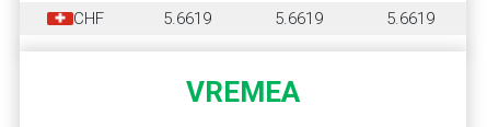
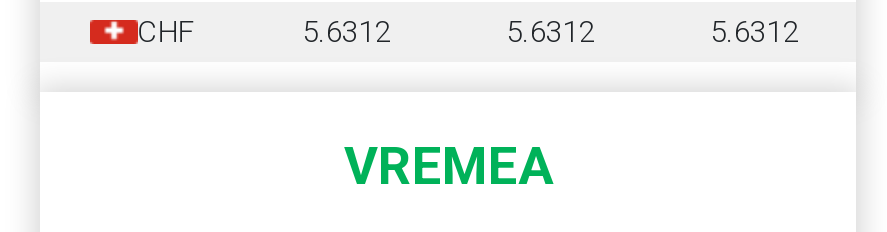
[163,9,211,29] 5.6619 -> [302,14,390,50] 5.6312
[275,9,323,29] 5.6619 -> [506,14,594,50] 5.6312
[386,9,434,29] 5.6619 -> [710,14,798,50] 5.6312

